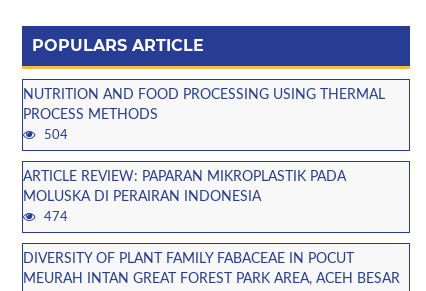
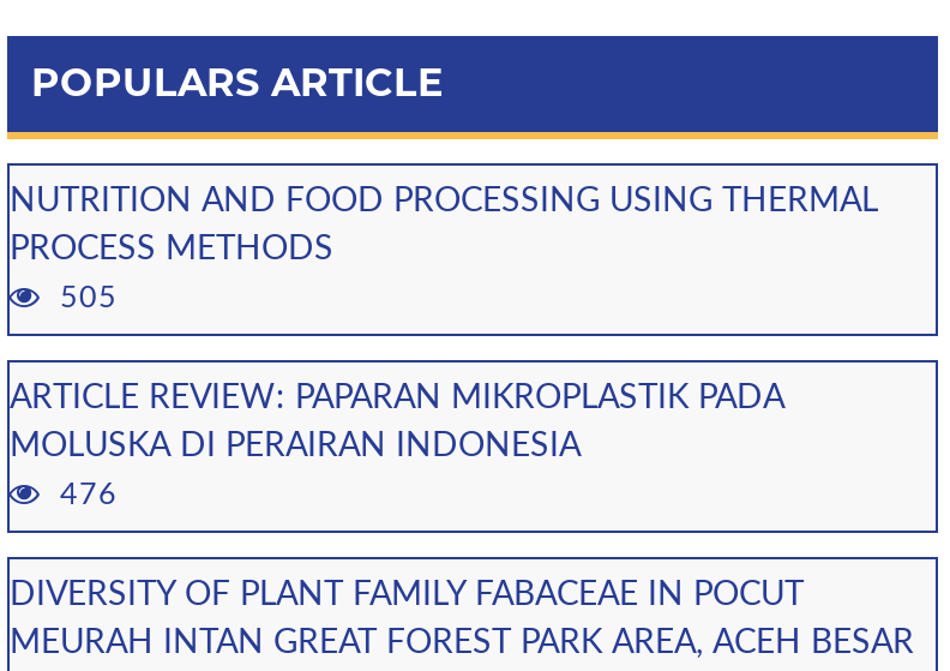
[41,129,68,141] 504 -> [53,283,118,312] 505
[41,211,68,223] 474 -> [53,480,118,509] 476

